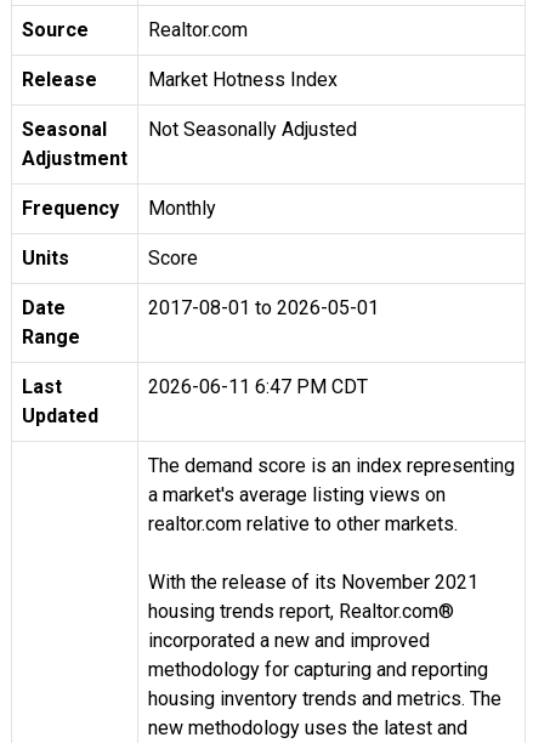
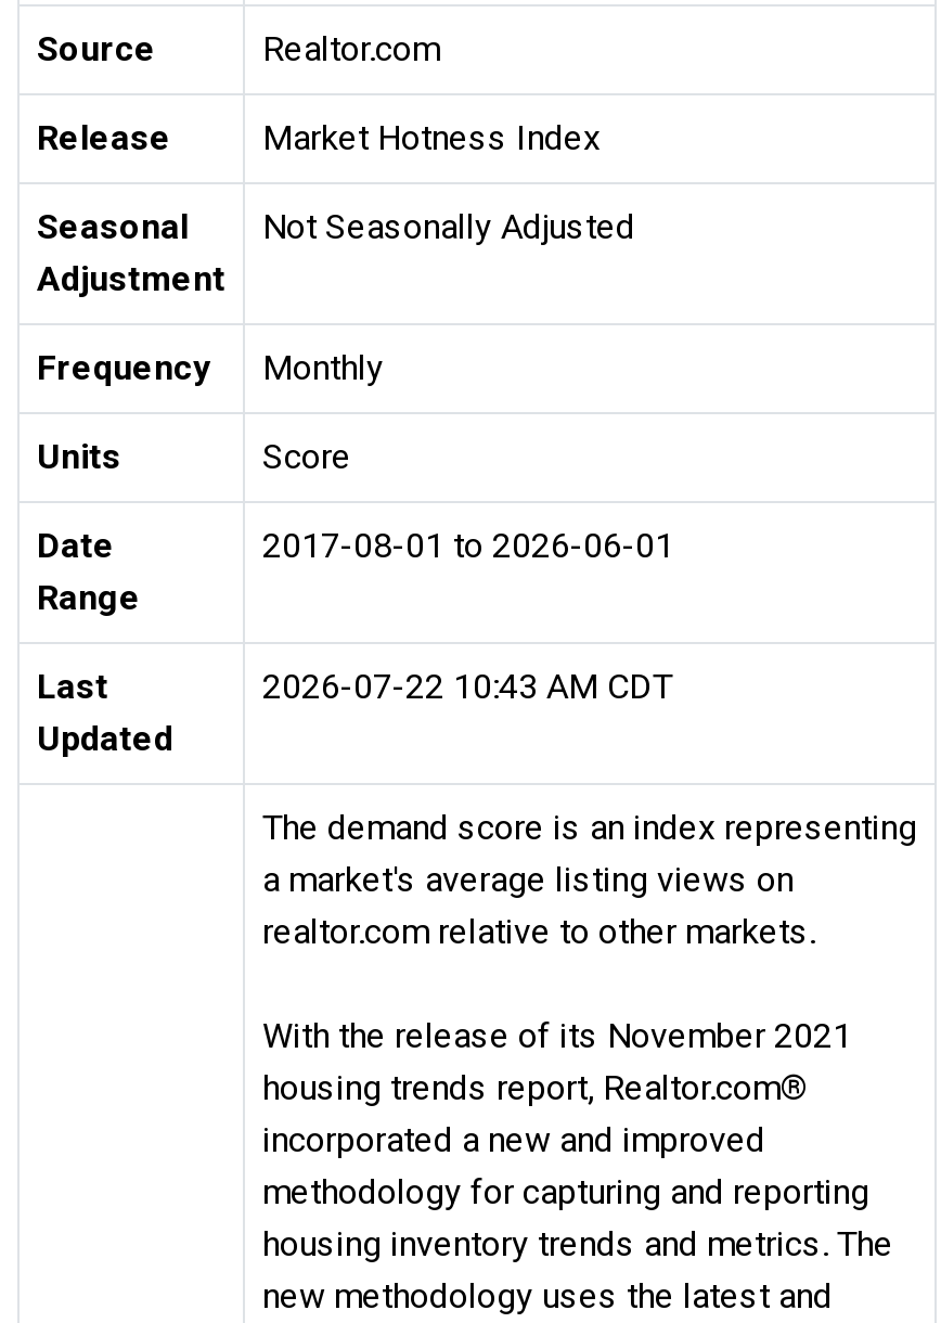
[148,296,379,319] 2017-08-01 to 2026-05-01 -> [262,525,674,566] 2017-08-01 to 2026-06-01
[148,375,368,398] 2026-06-11 6:47 PM CDT -> [262,666,672,707] 2026-07-22 10:43 AM CDT

